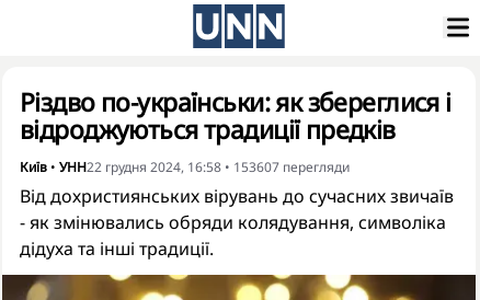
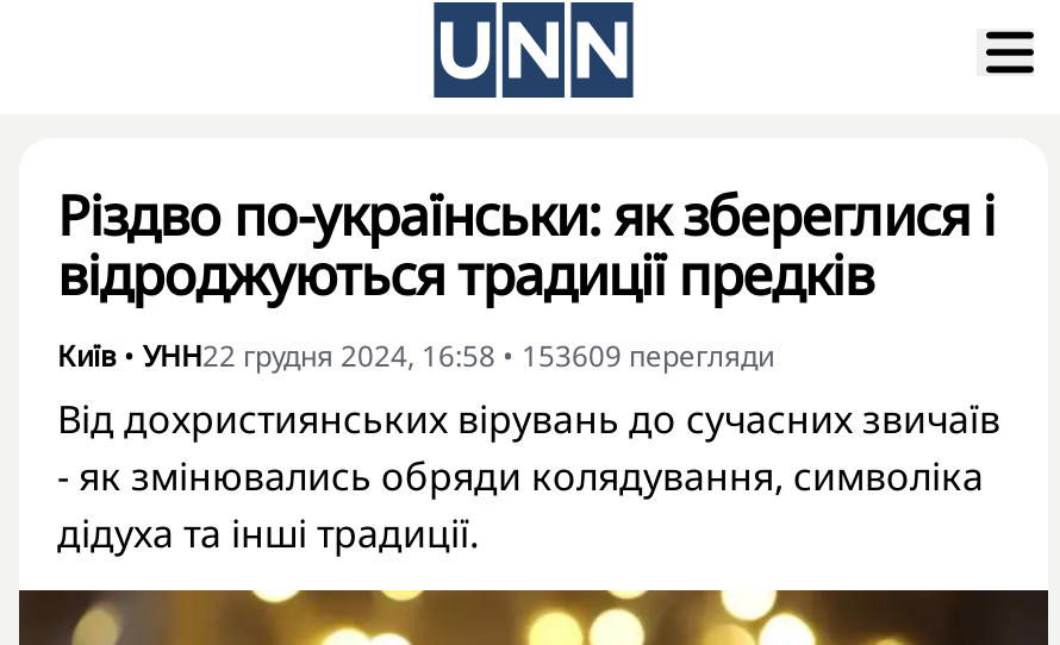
[20,158,350,176] Київ • УНН22 грудня 2024, 16:58 • 153607 перегляди -> [57,336,774,376] Київ • УНН22 грудня 2024, 16:58 • 153609 перегляди

